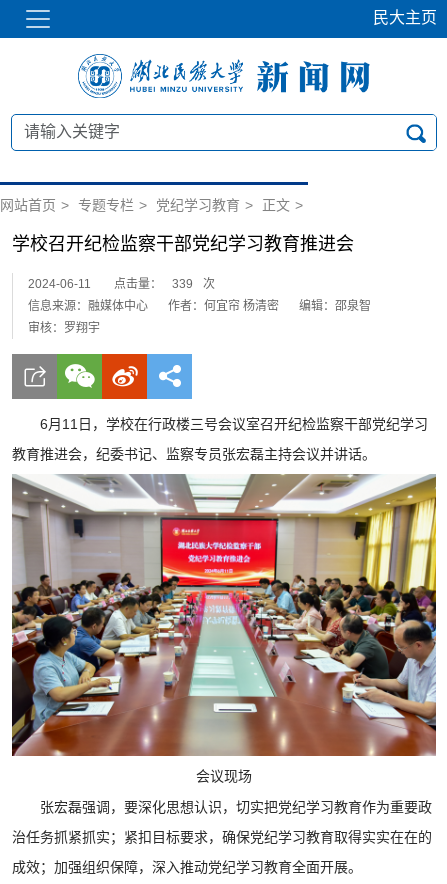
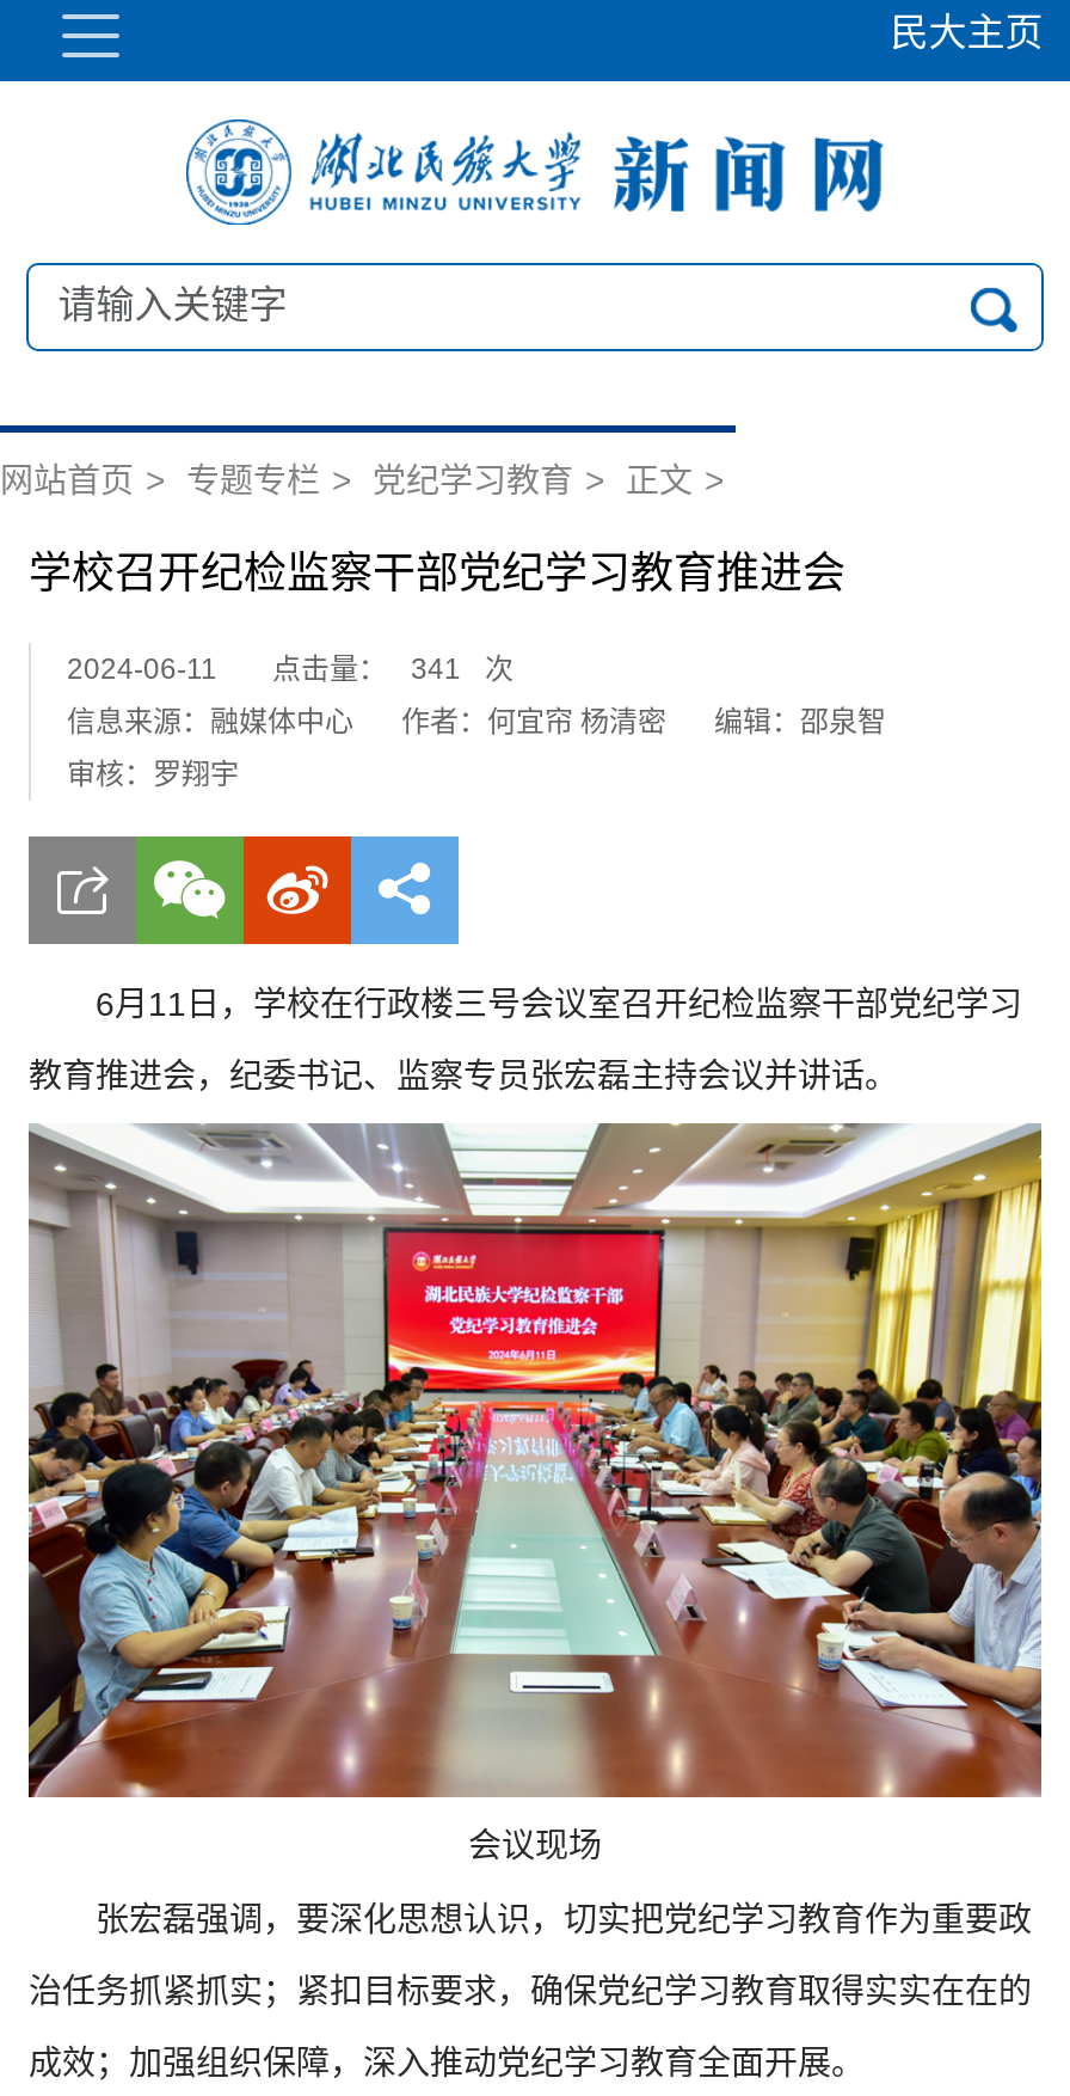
[28,277,215,291] 2024-06-11 点击量： 339 次 -> [67,652,514,685] 2024-06-11 点击量： 341 次

